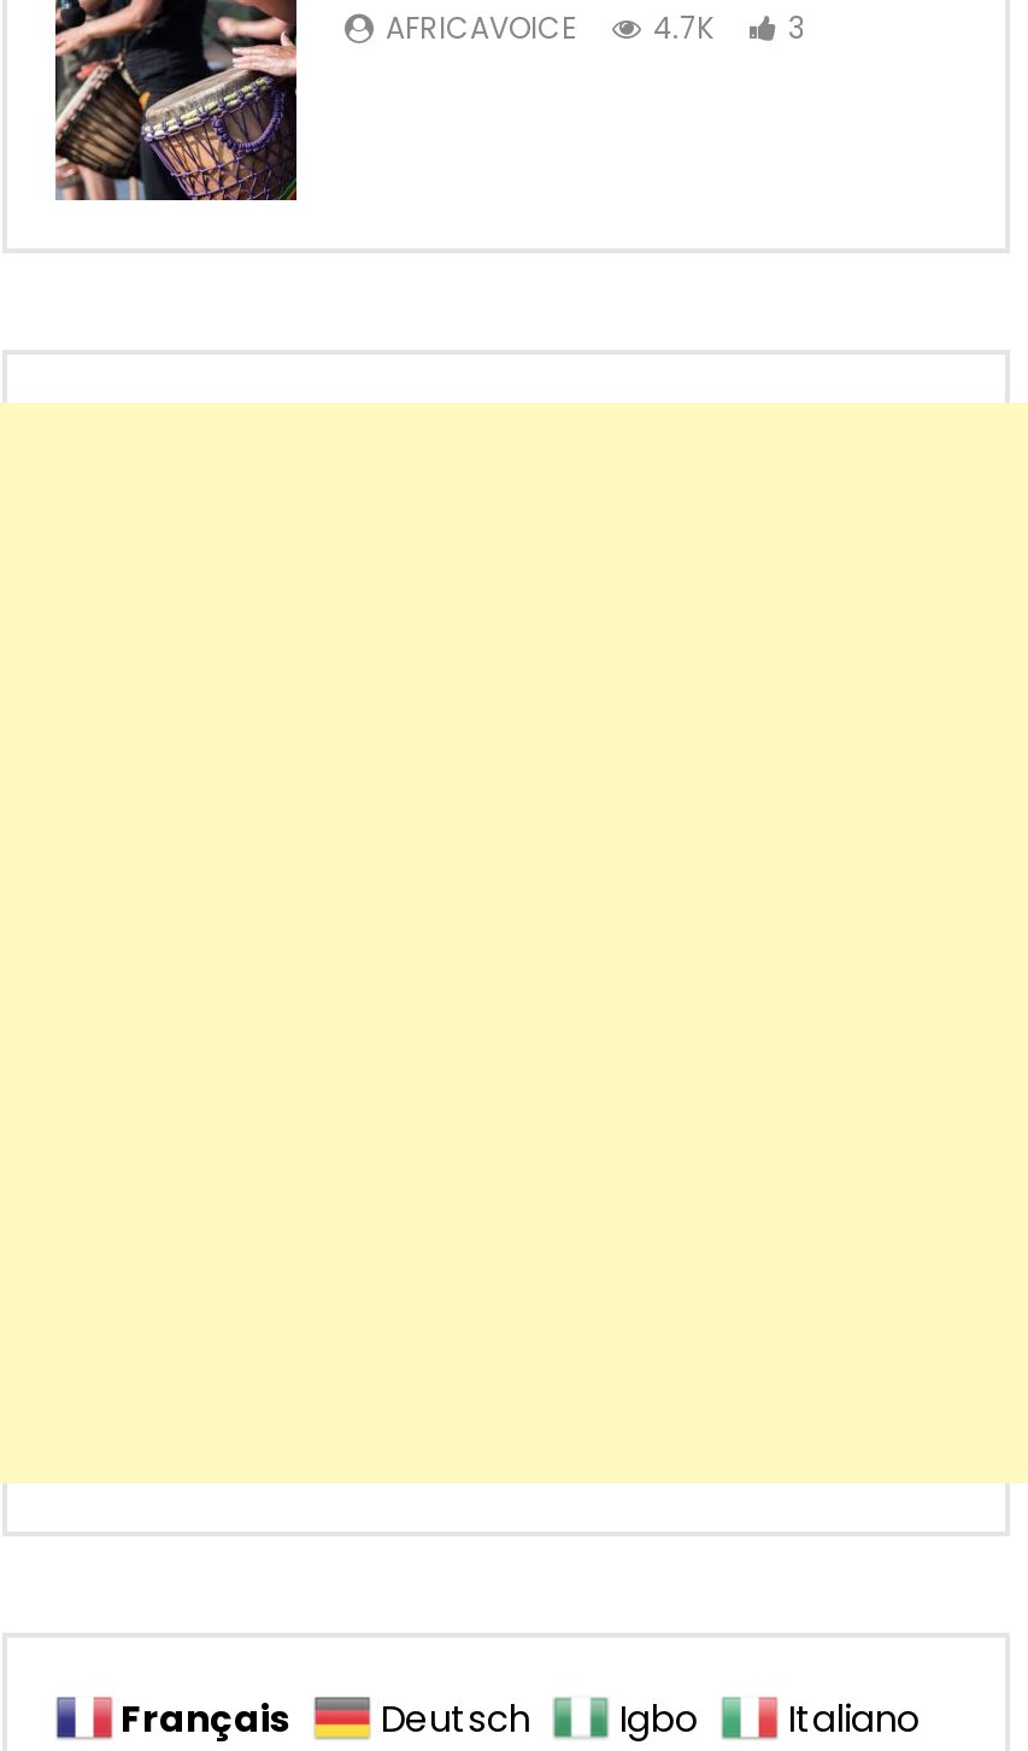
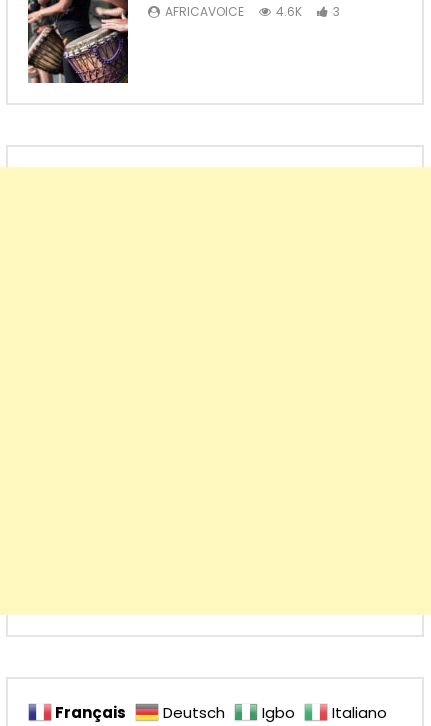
[386,6,805,47] AFRICAVOICE 4.7K 3 -> [165,2,340,19] AFRICAVOICE 4.6K 3

